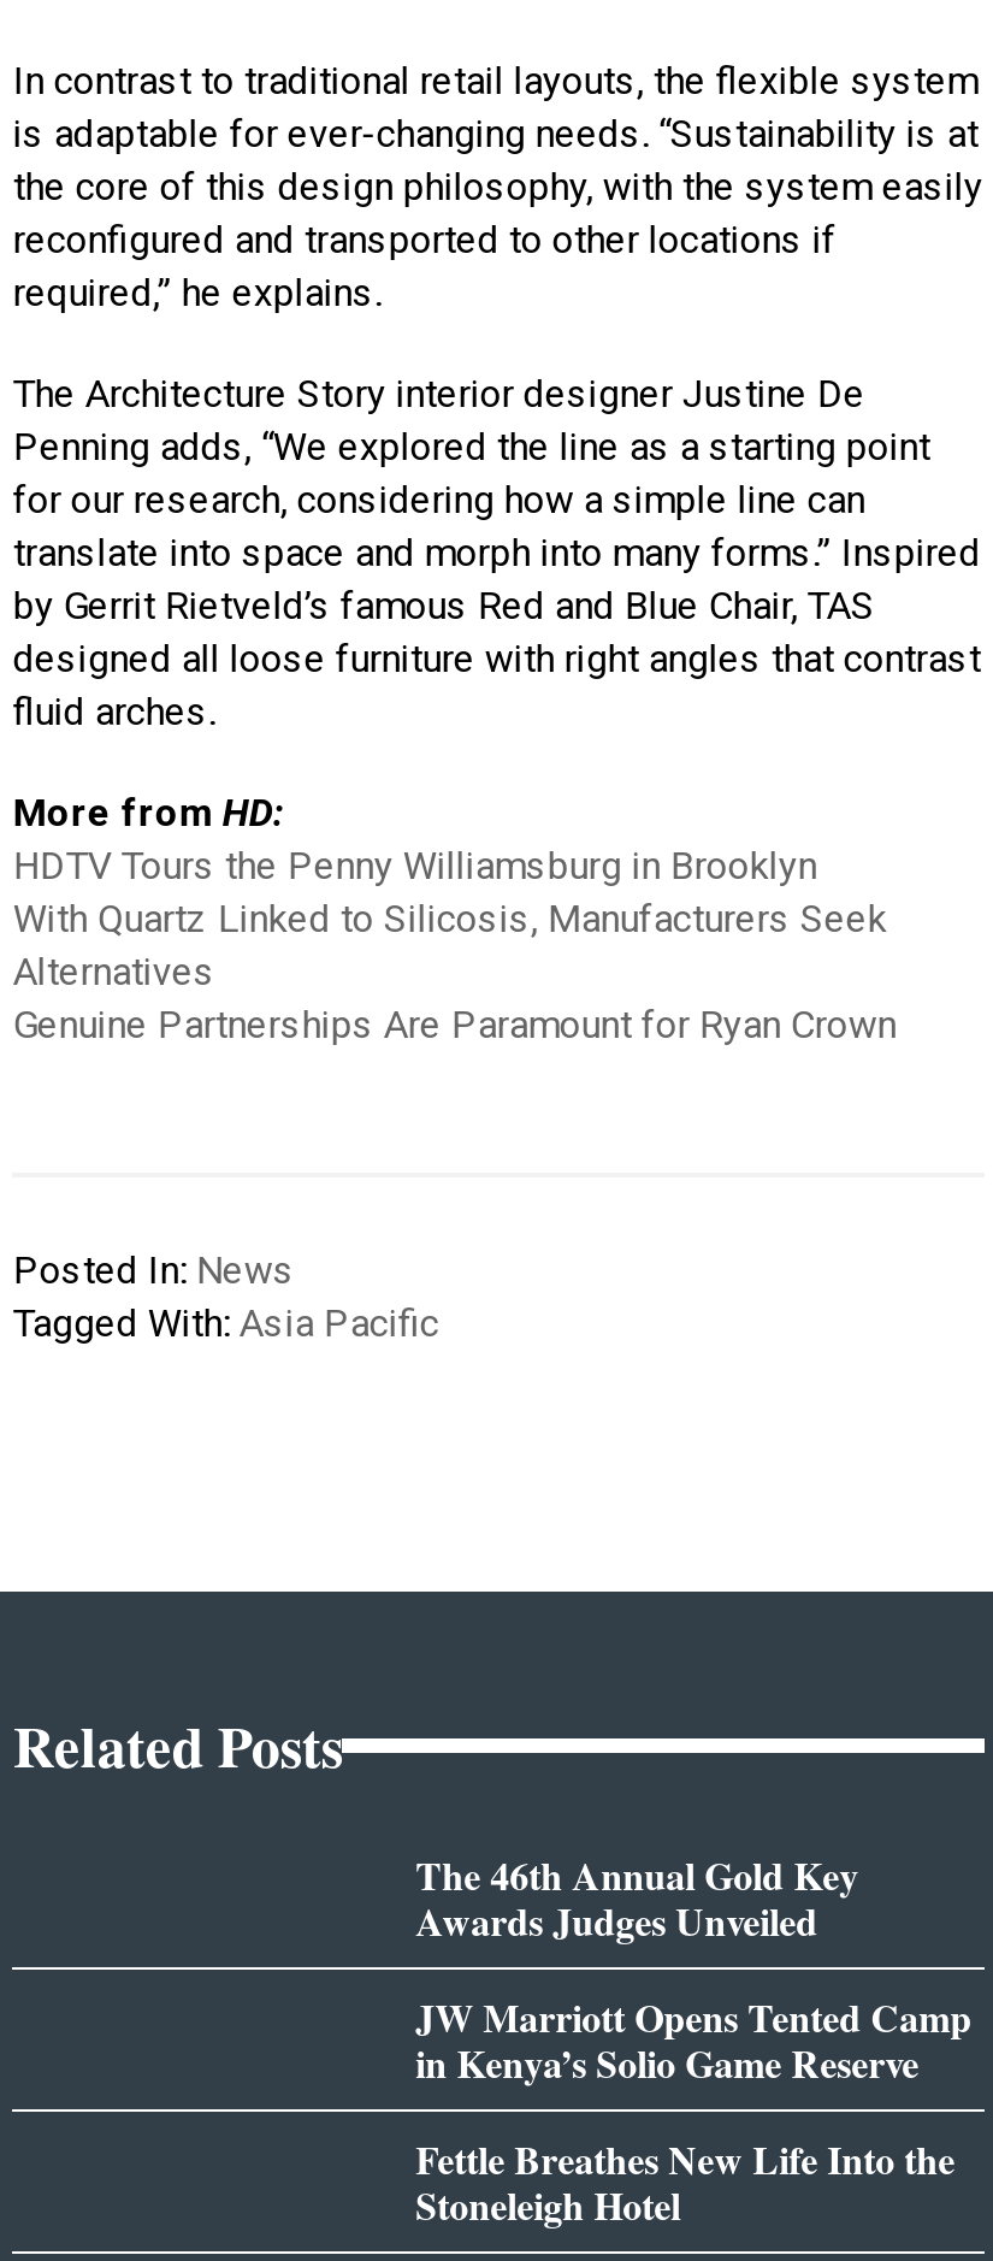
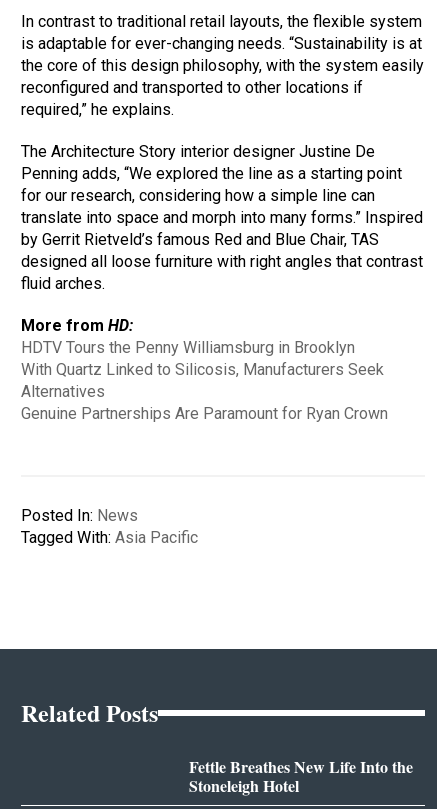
[416,1847,972,2091] The 46th Annual Gold Key | Awards Judges Unveiled | JW Marriott Opens Tented Camp | in Kenya’s Solio Game Reserve -> none

